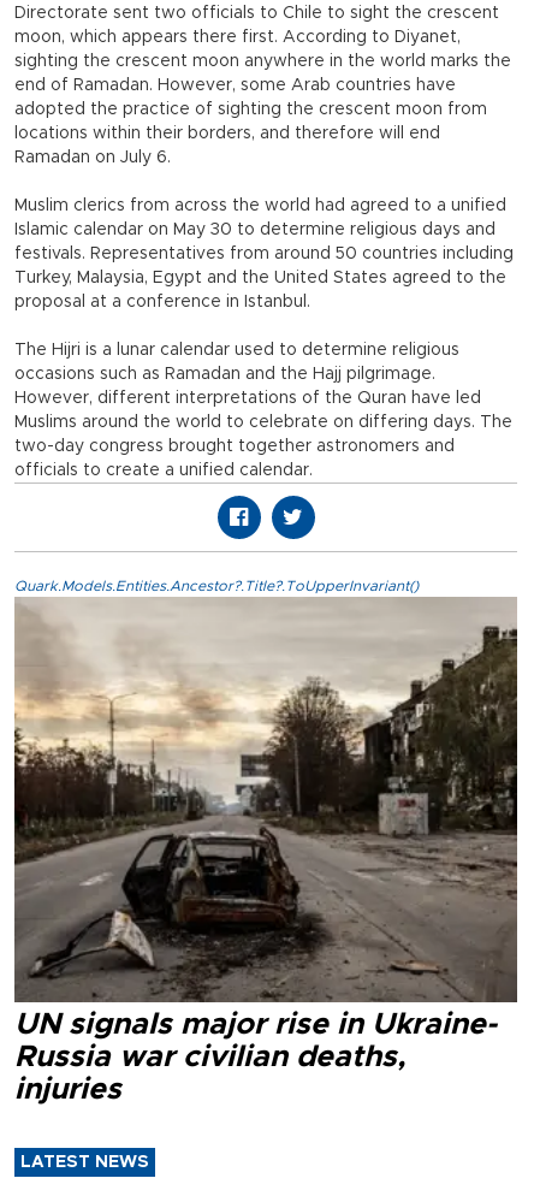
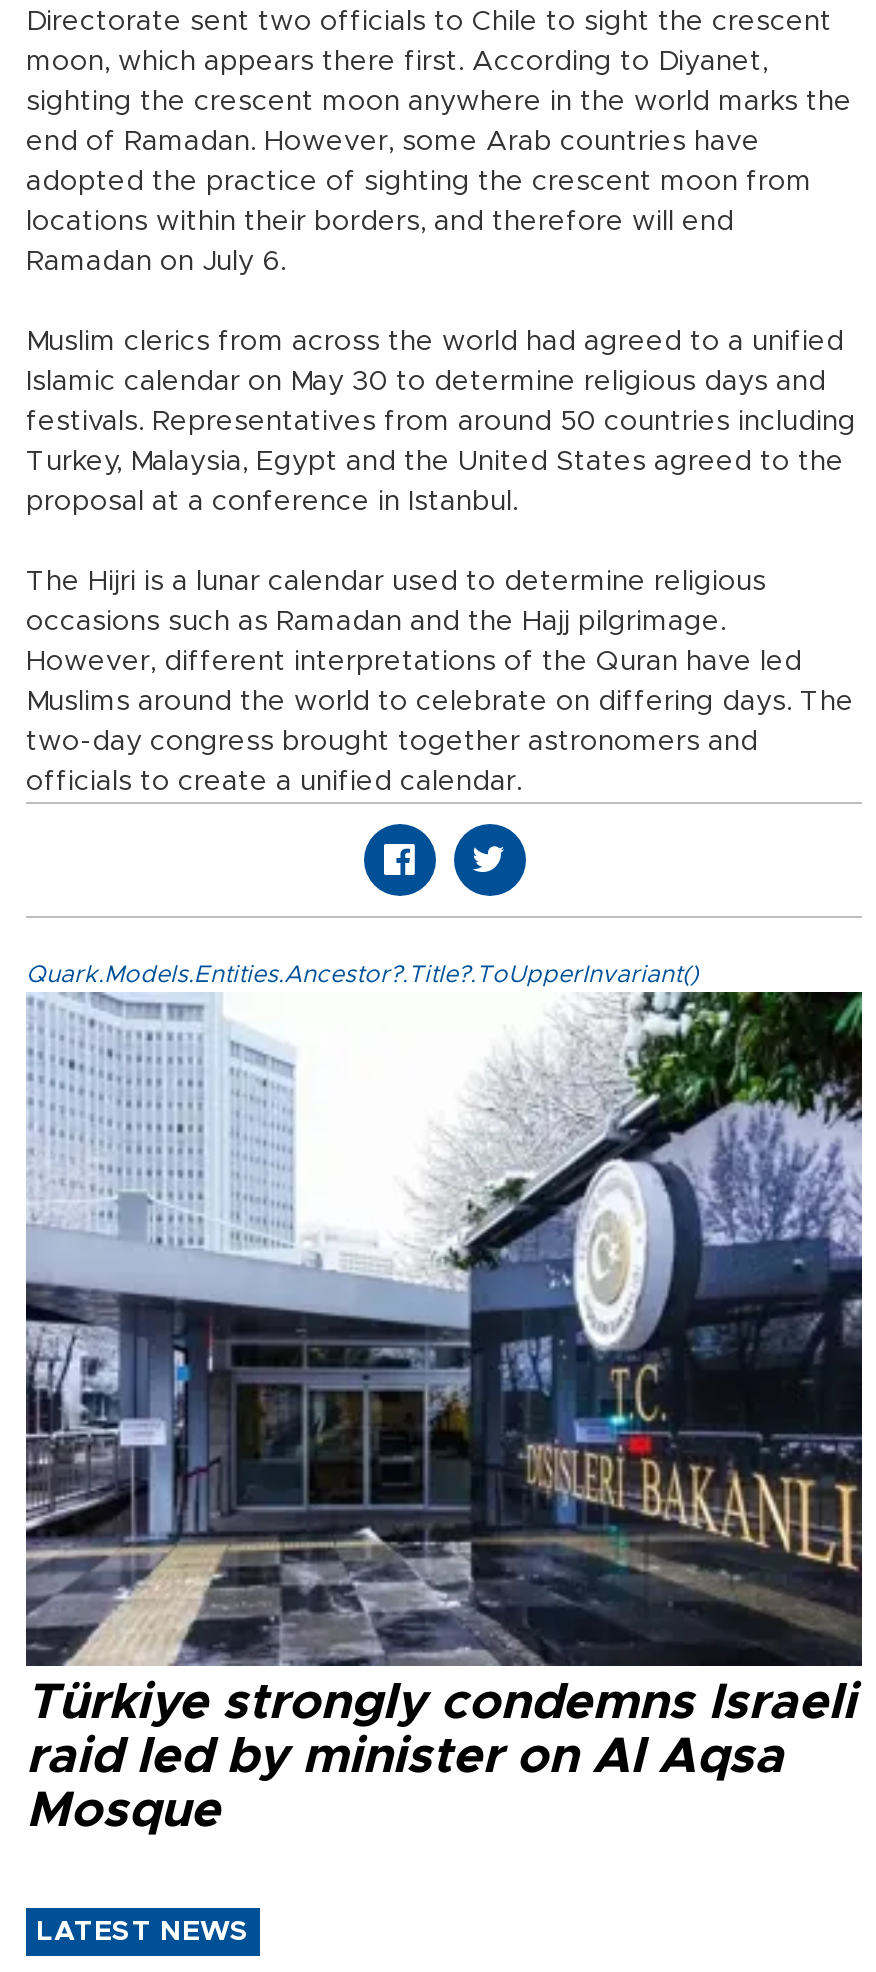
[13,597,518,1105] [image] | UN signals major rise in Ukraine- | Russia war civilian deaths, | injuries -> [24,992,864,1836] [image] | Türkiye strongly condemns Israeli | raid led by minister on Al Aqsa | Mosque

